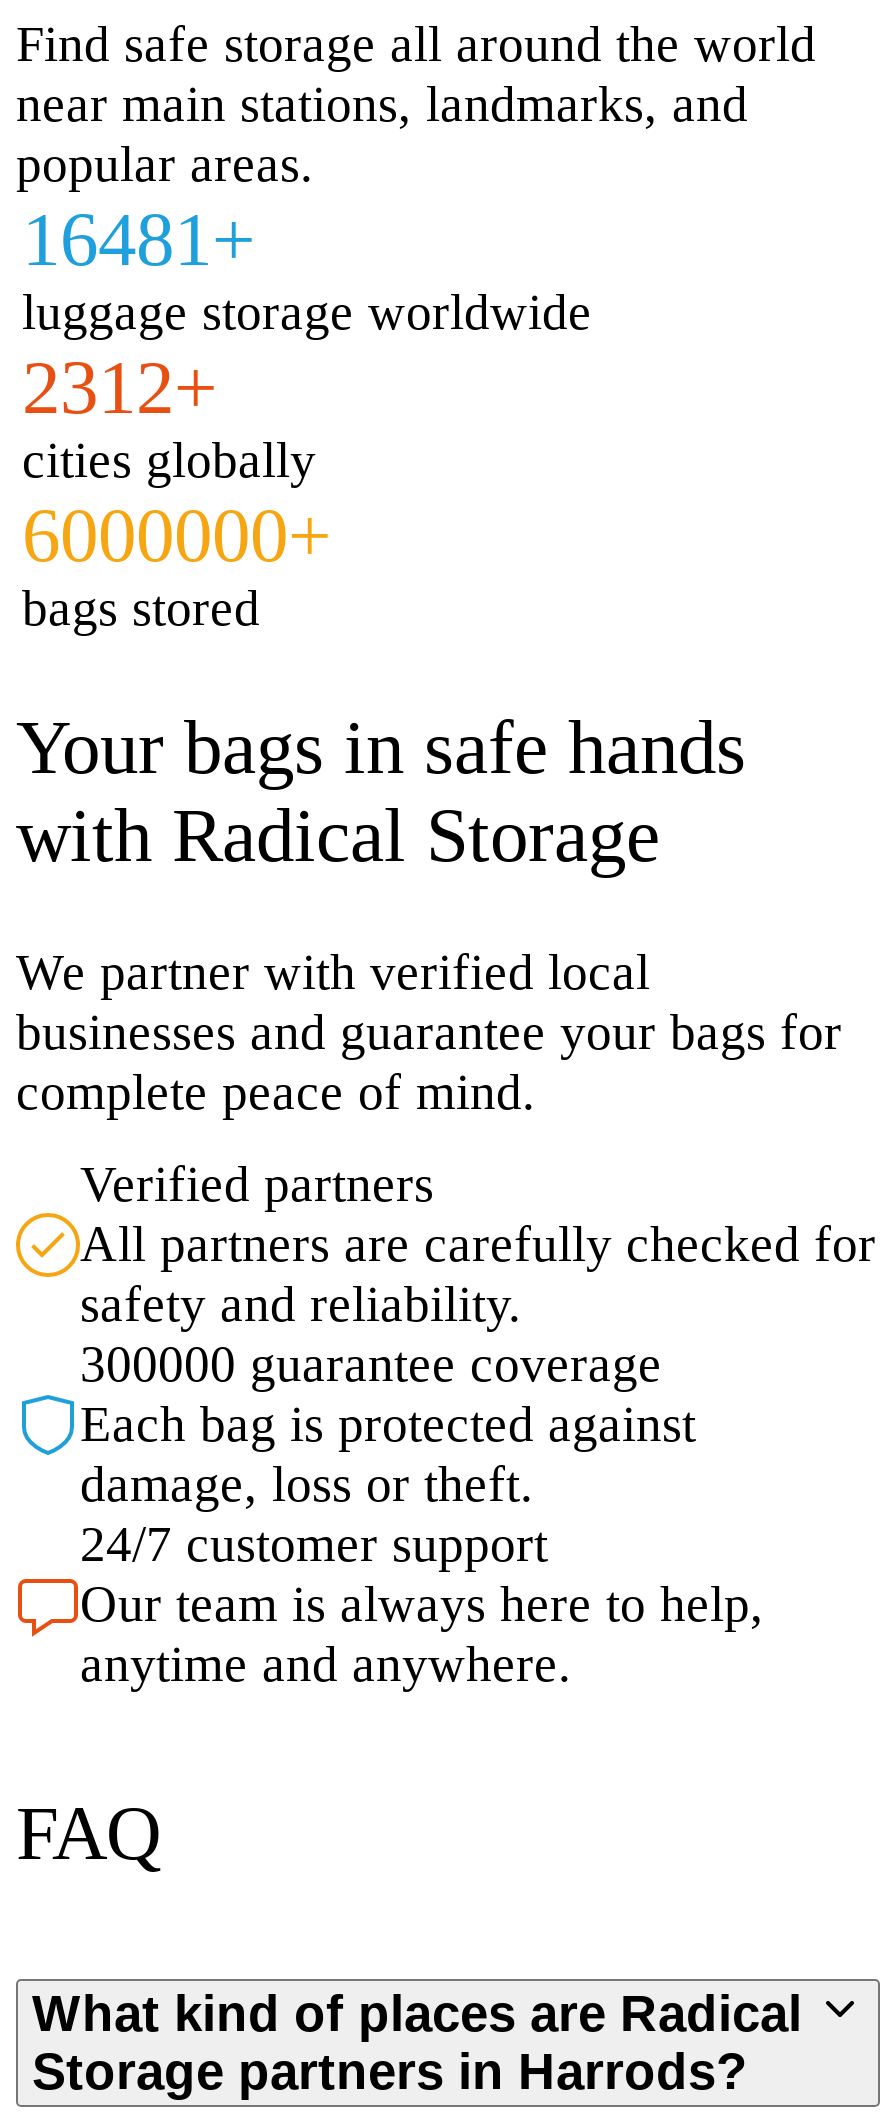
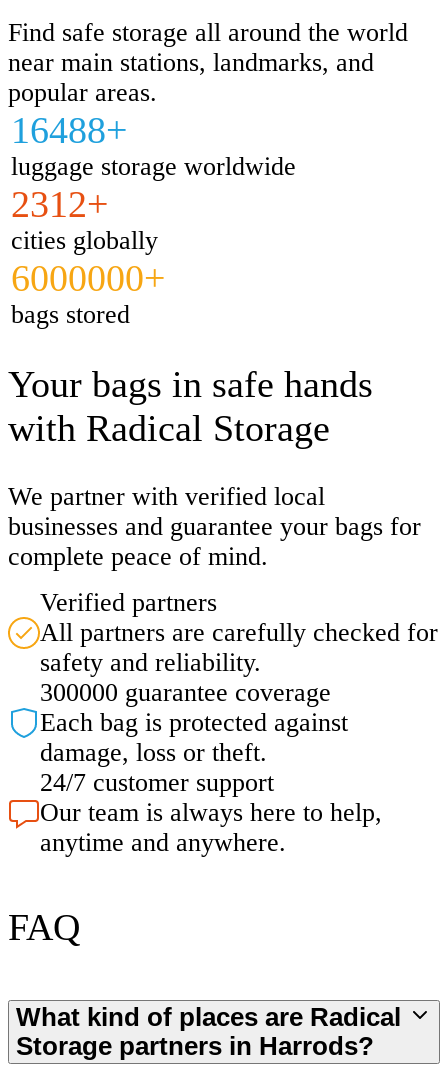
[22,197,254,281] 16481+ -> [11,109,127,151] 16488+

